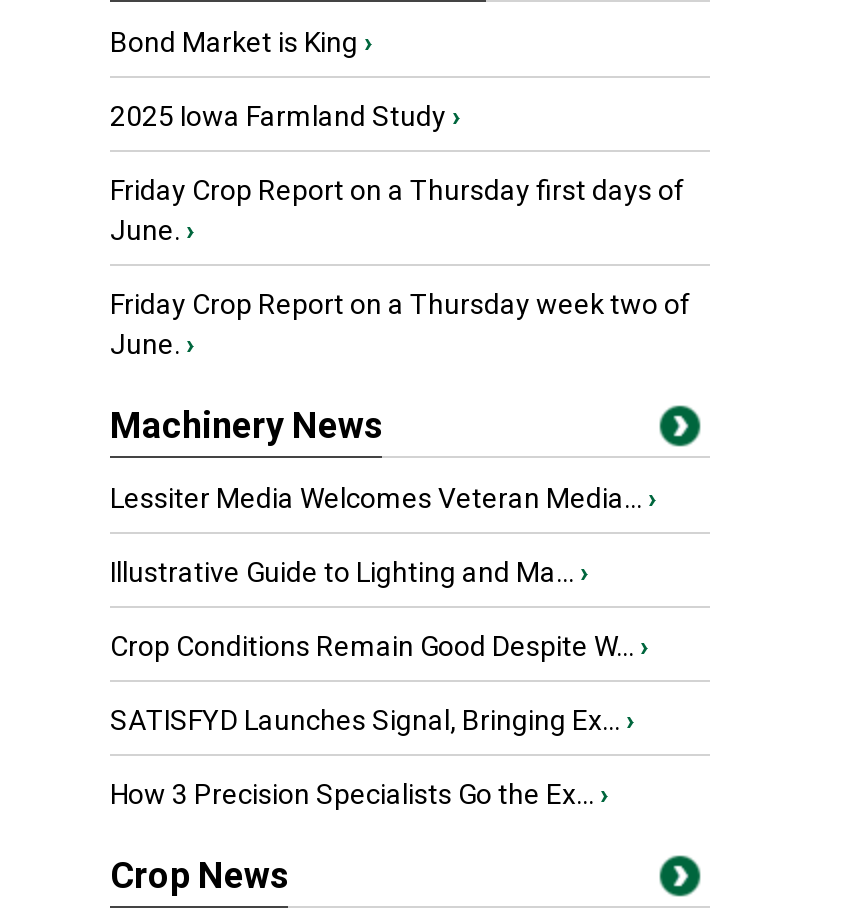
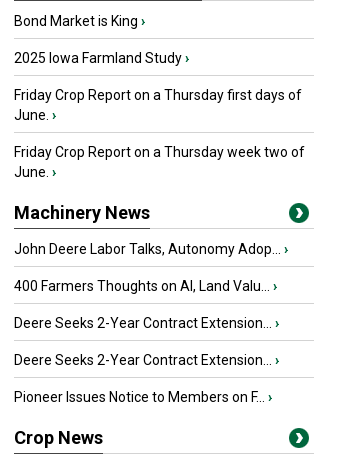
[110,482,656,514] Lessiter Media Welcomes Veteran Media... › -> [14,241,288,257] John Deere Labor Talks, Autonomy Adop... ›
[110,556,588,588] Illustrative Guide to Lighting and Ma... › -> [14,278,277,294] 400 Farmers Thoughts on AI, Land Valu... ›
[110,630,648,662] Crop Conditions Remain Good Despite W... › -> [14,315,279,331] Deere Seeks 2-Year Contract Extension... ›
[110,704,634,736] SATISFYD Launches Signal, Bringing Ex... › -> [14,352,279,368] Deere Seeks 2-Year Contract Extension... ›
[110,778,608,810] How 3 Precision Specialists Go the Ex... › -> [14,389,272,405] Pioneer Issues Notice to Members on F... ›

